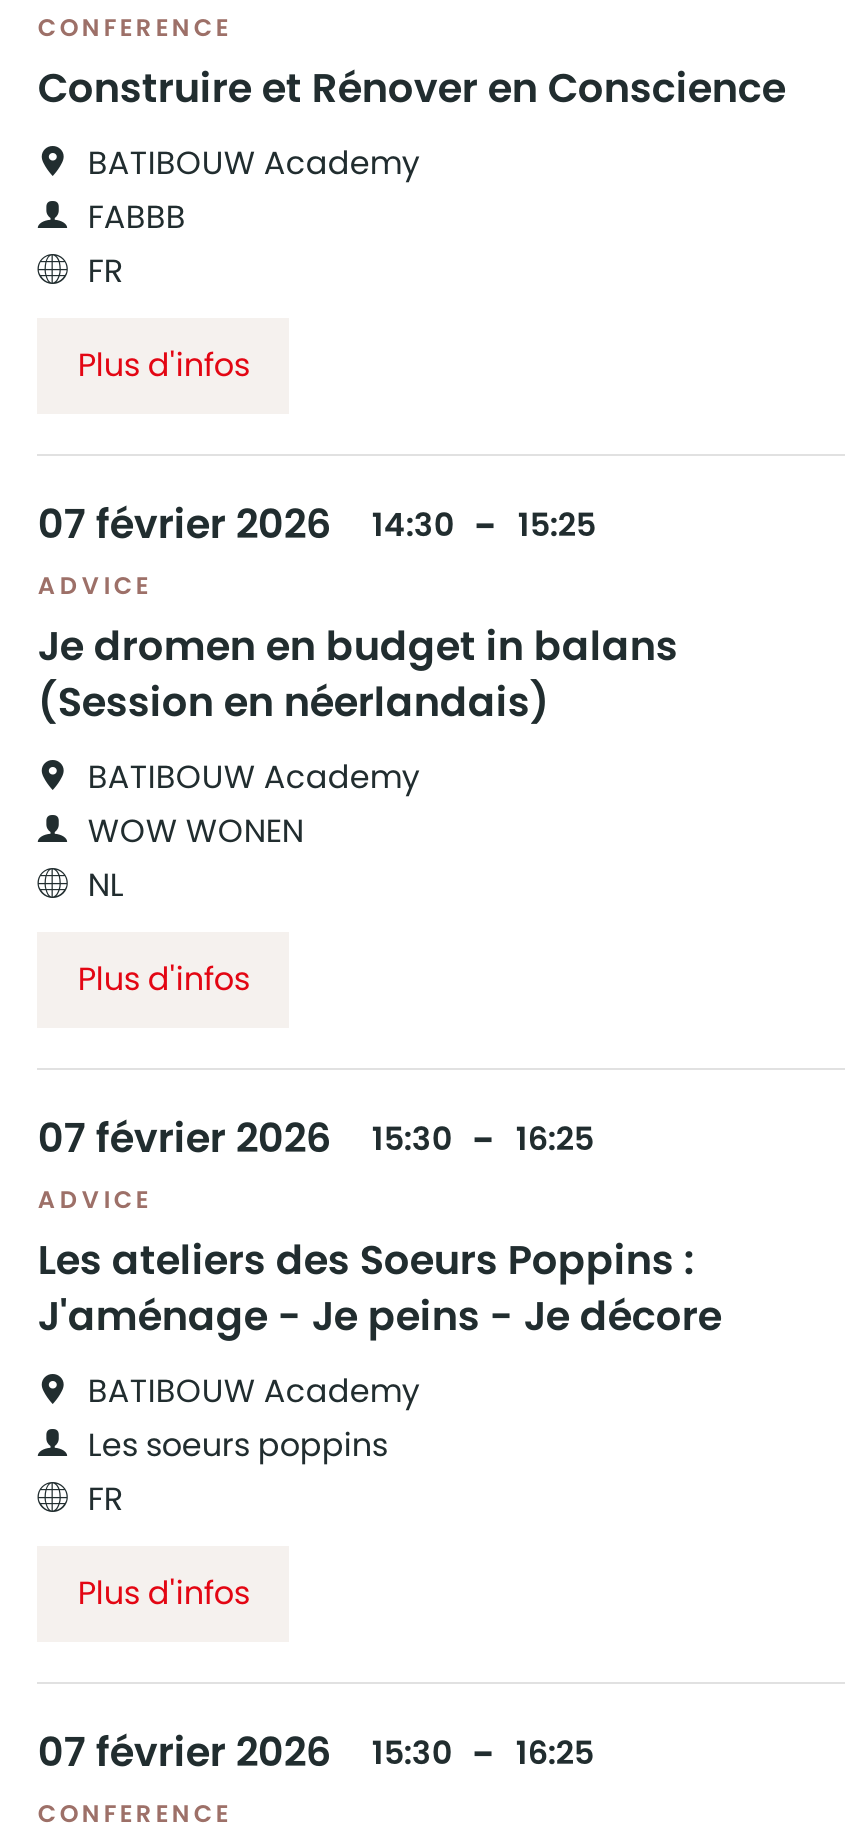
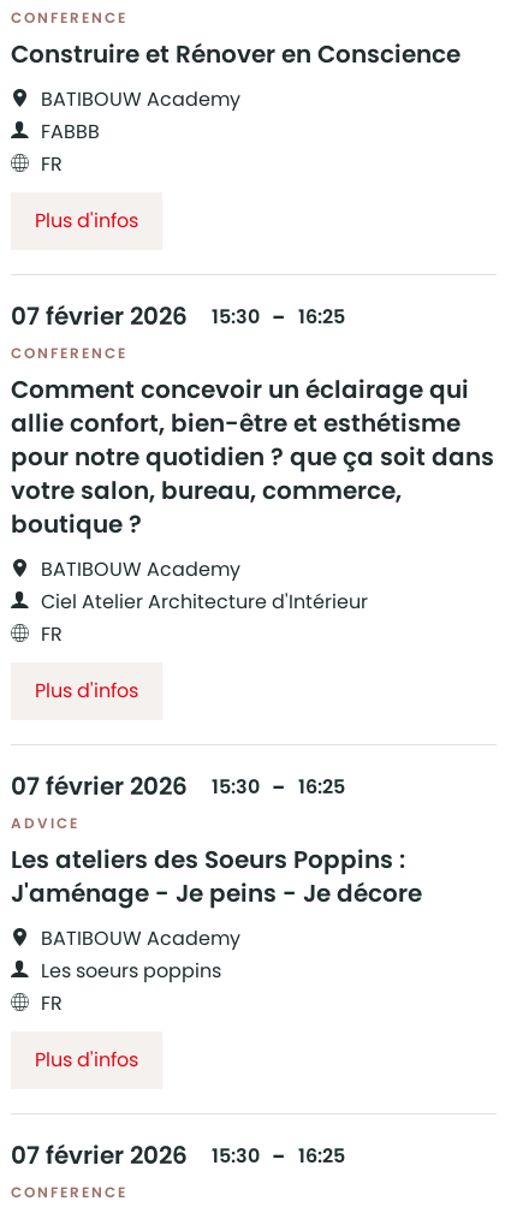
[372,501,596,547] 14:30 | 15:25 -> [212,302,346,330] 15:30 | 16:25
[38,568,678,730] ADVICE | Je dromen en budget in balans | (Session en néerlandais) -> [11,343,495,541] CONFERENCE | Comment concevoir un éclairage qui | allie confort, bien-être et esthétisme | pour notre quotidien ? que ça soit dans | votre salon, bureau, commerce, | boutique ?
[88,808,304,908] WOW WONEN | NL -> [41,588,368,648] Ciel Atelier Architecture d'Intérieur | FR

